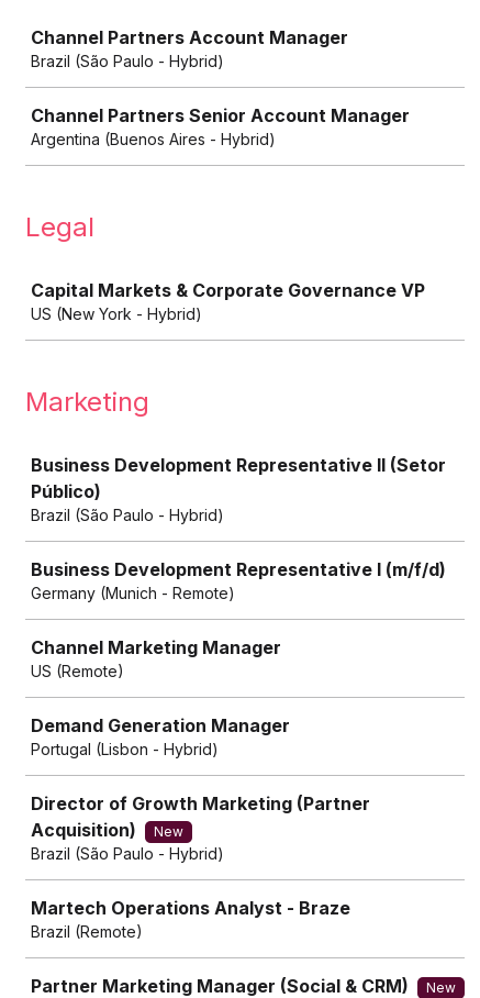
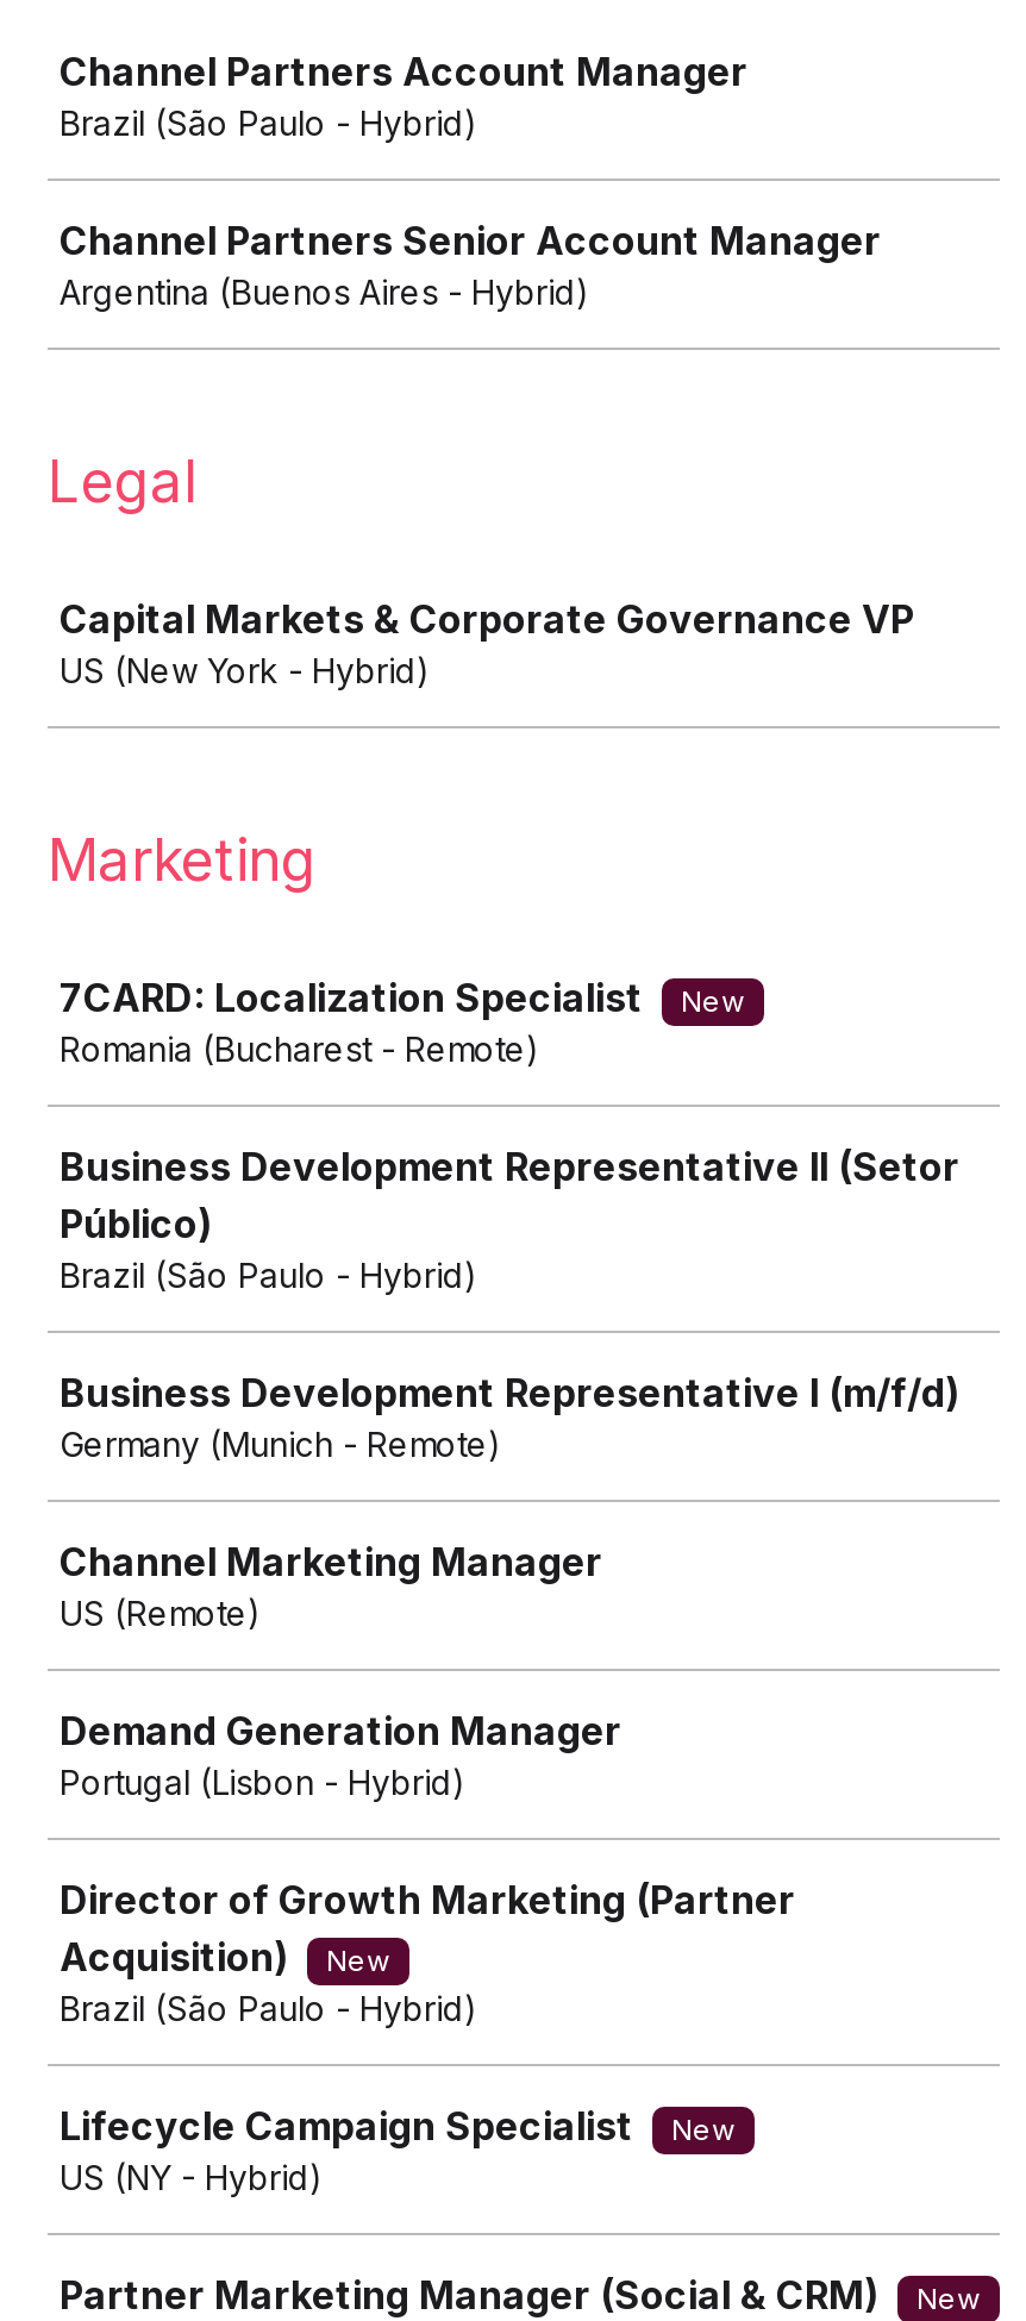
none -> [60,974,745,1069] 7CARD: Localization Specialist | New | Romania (Bucharest - Remote)
[31,897,350,941] Martech Operations Analyst - Braze | Brazil (Remote) -> [60,2102,736,2197] Lifecycle Campaign Specialist | New | US (NY - Hybrid)

